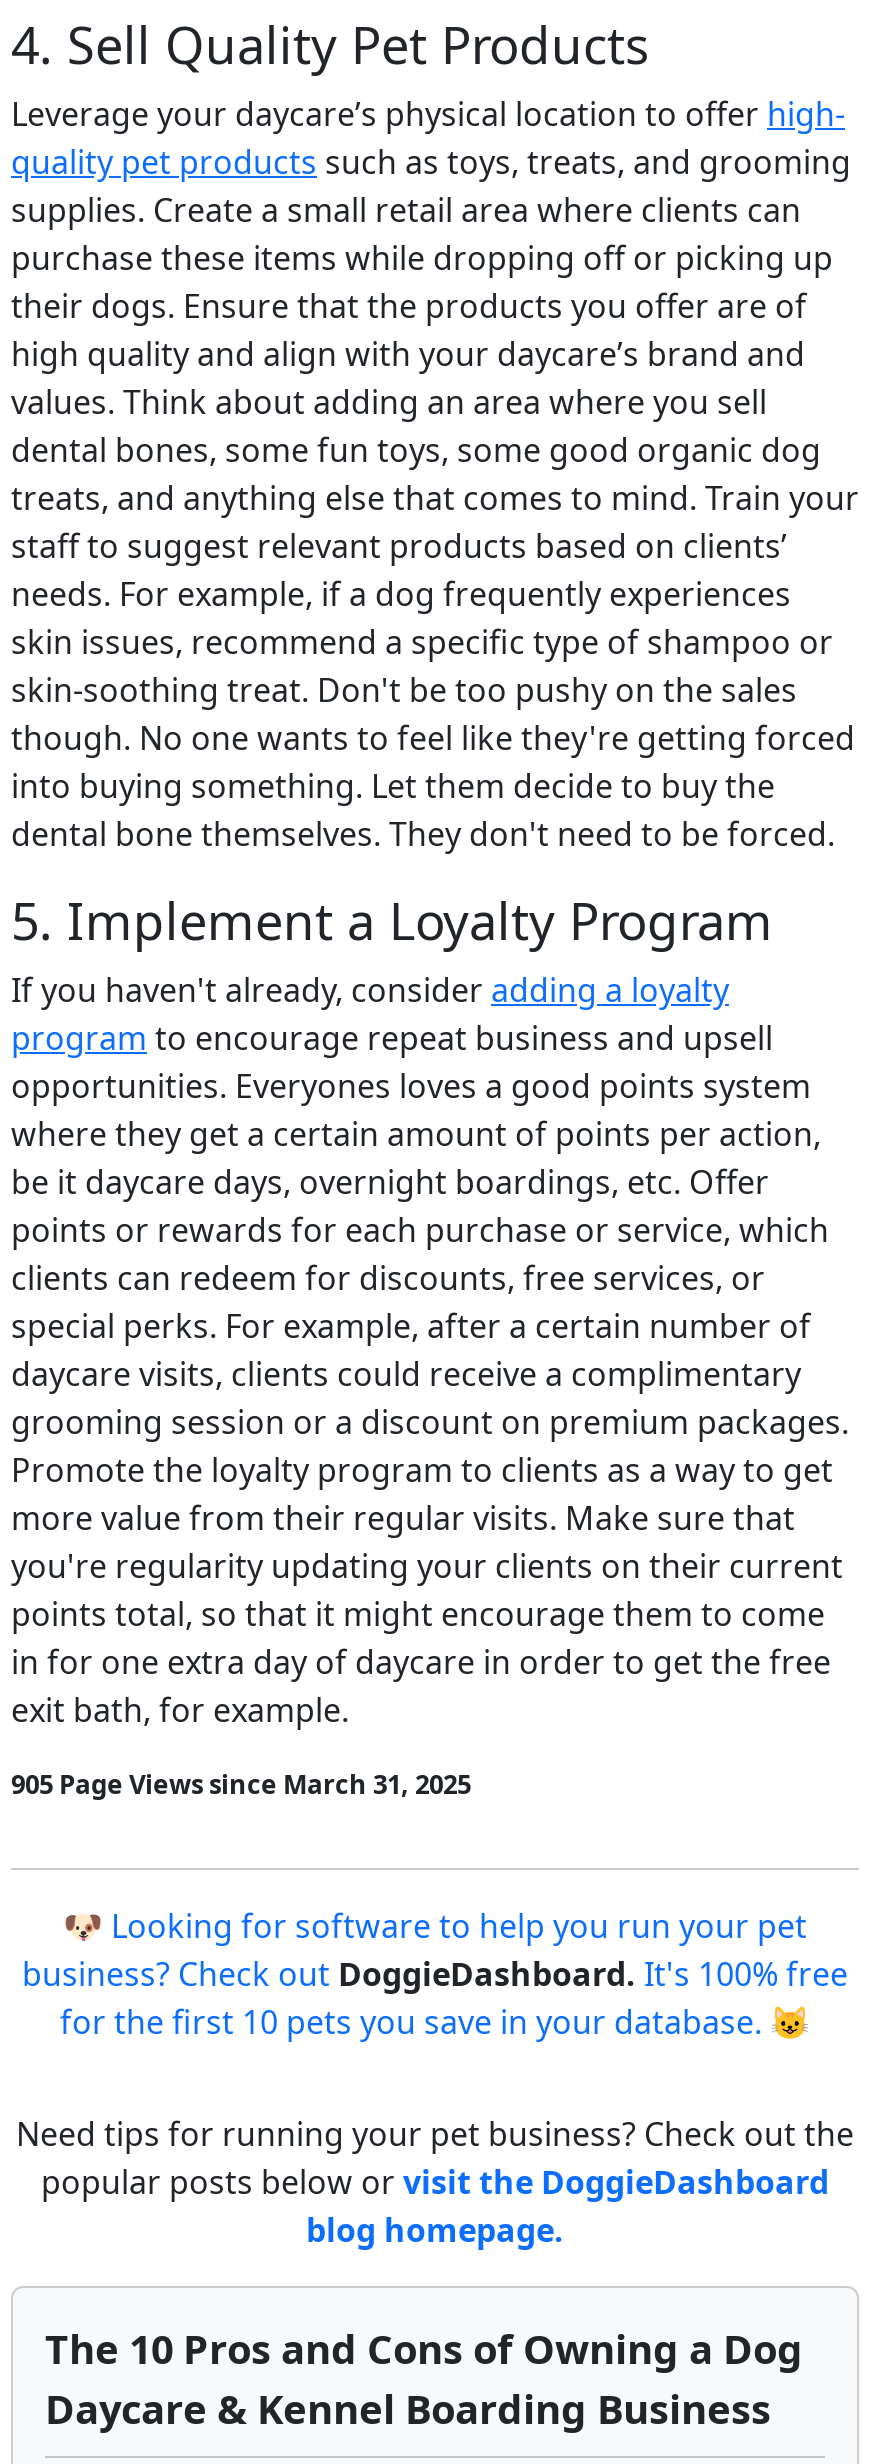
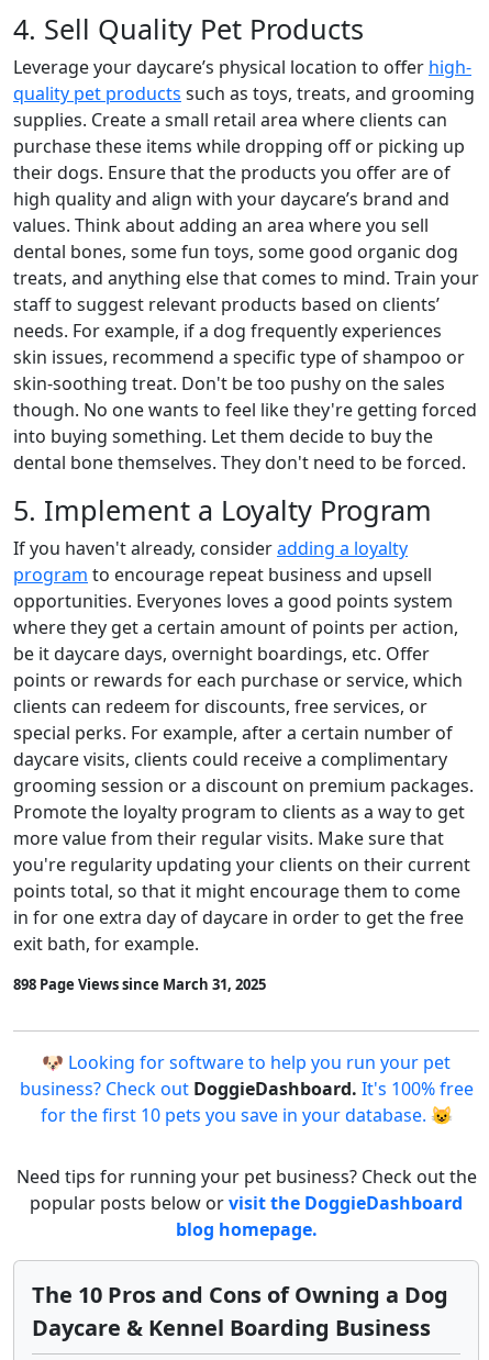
[11,1766,471,1802] 905 Page Views since March 31, 2025 -> [13,974,266,994] 898 Page Views since March 31, 2025

